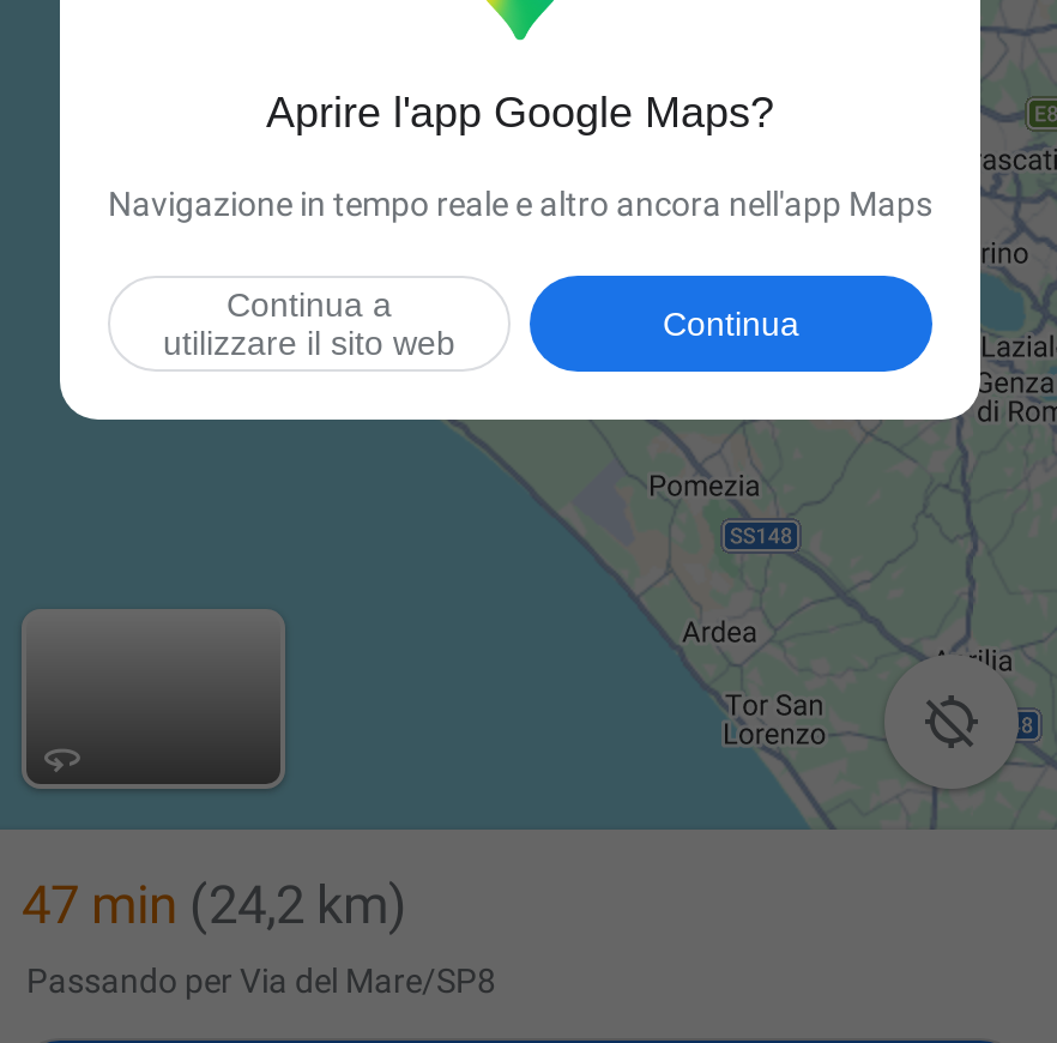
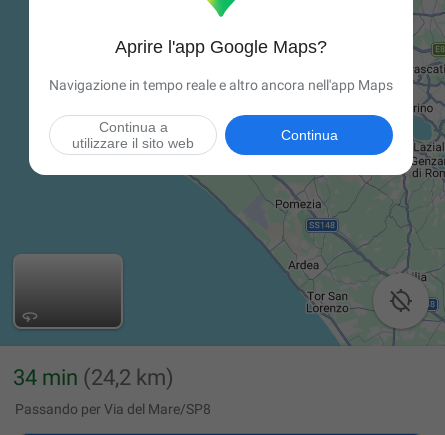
[22,875,407,935] 47 min (24,2 km) -> [13,365,174,390] 34 min (24,2 km)

